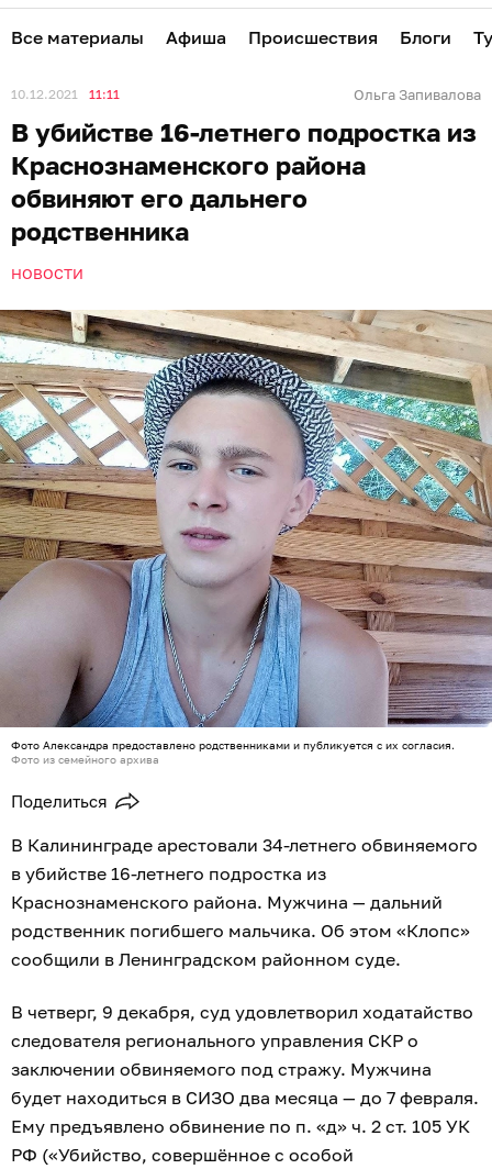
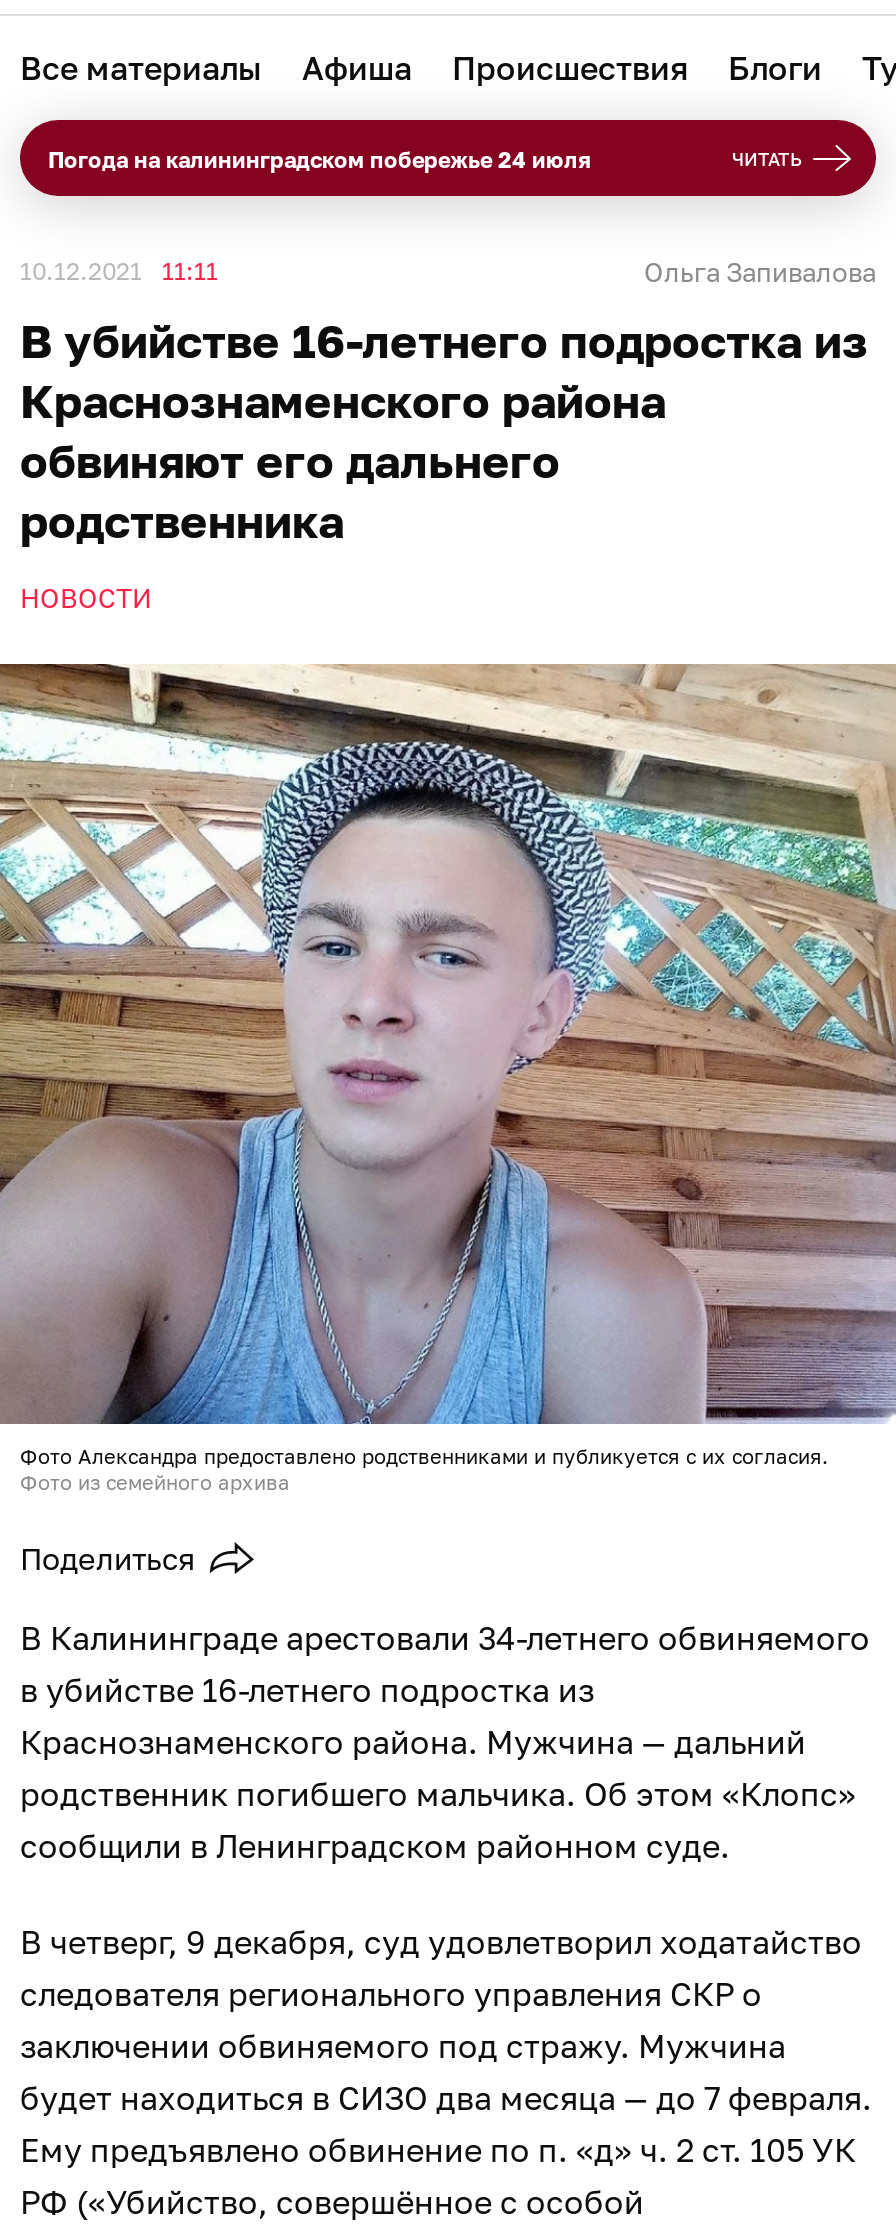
none -> [48,145,802,171] Погода на калининградском побережье 24 июля | ЧИТАТЬ

